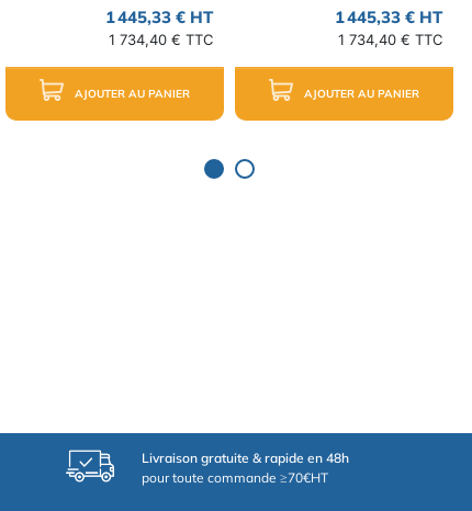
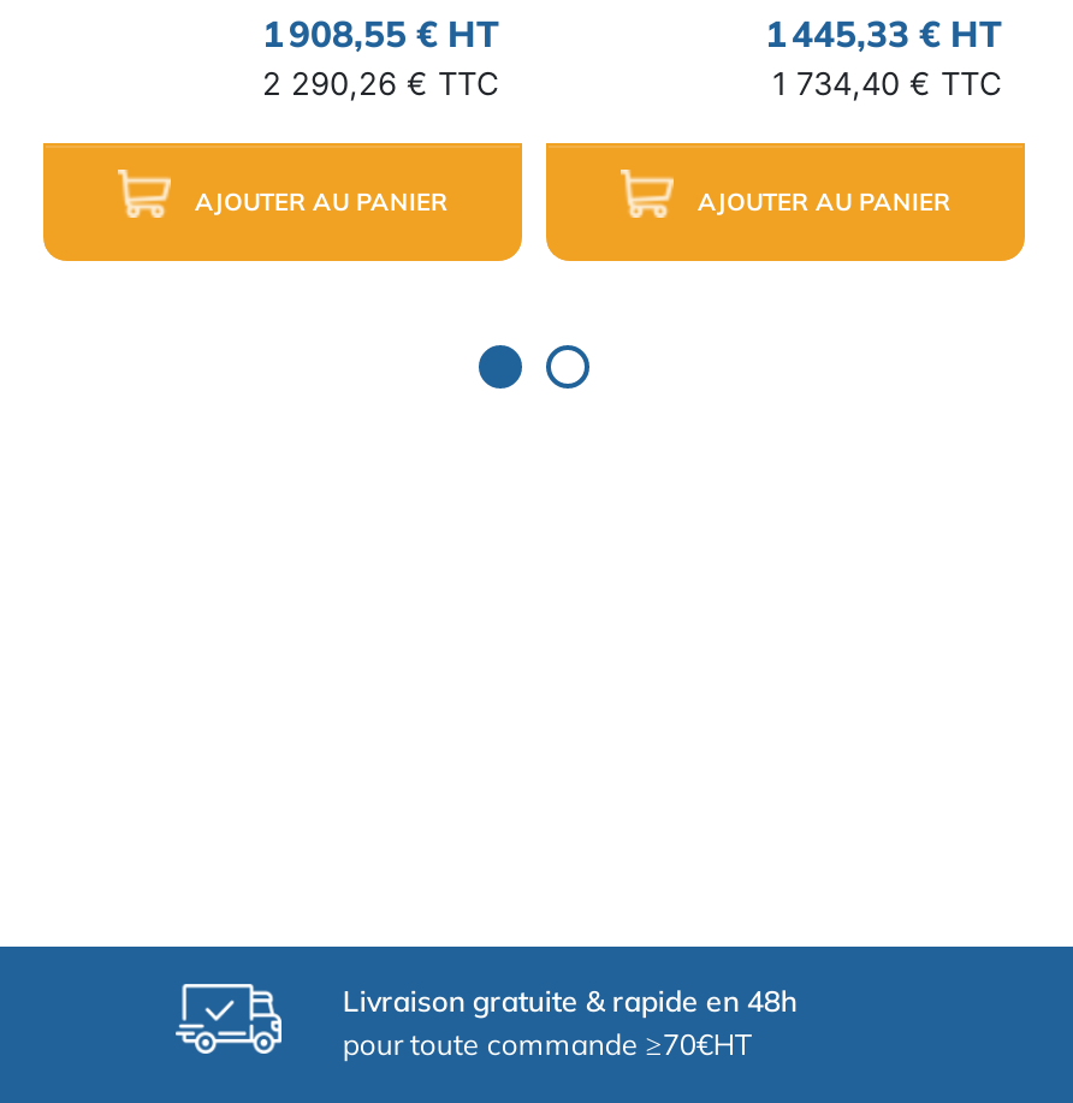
[105,6,213,27] 1 445,33 € HT -> [262,11,498,56] 1 908,55 € HT
[109,31,213,48] 1 734,40 € TTC -> [262,64,498,102] 2 290,26 € TTC

